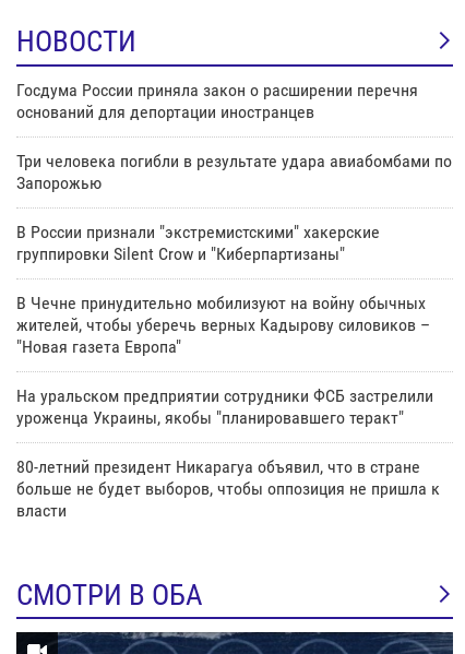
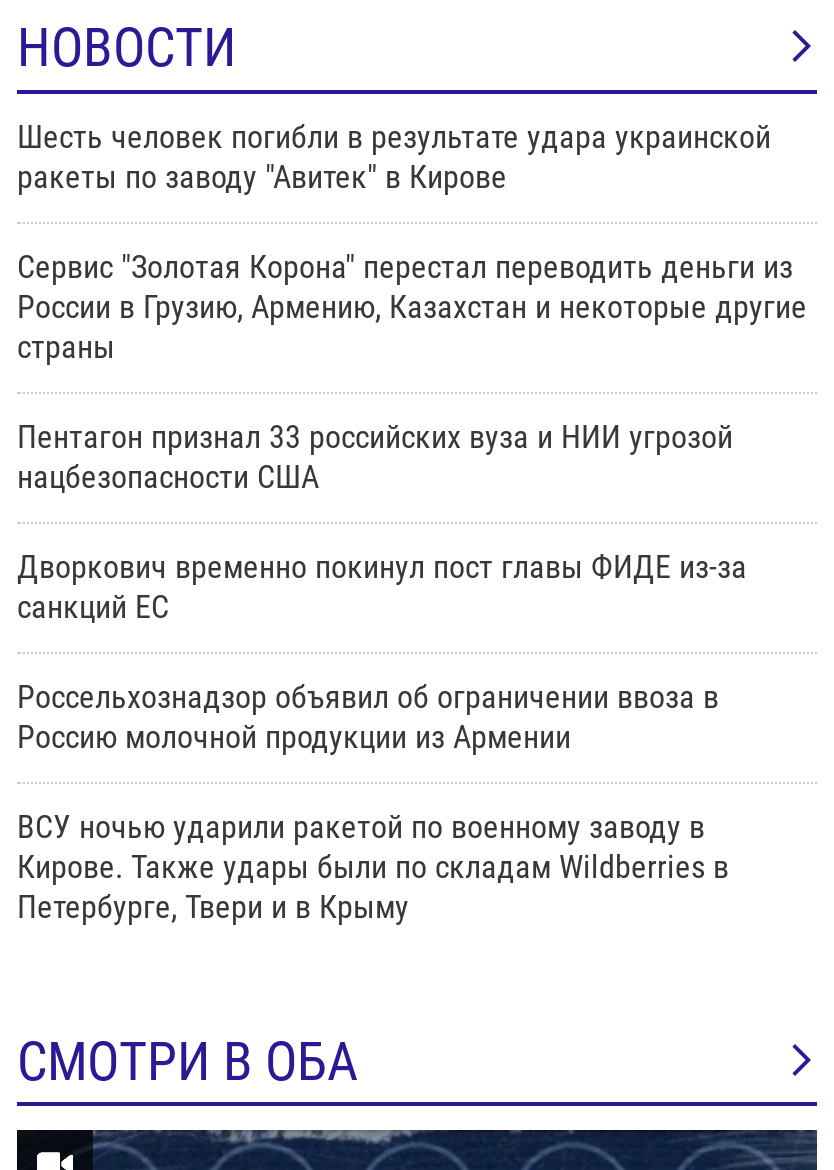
[16,79,418,122] Госдума России приняла закон о расширении перечня | оснований для депортации иностранцев -> [17,117,771,195] Шесть человек погибли в результате удара украинской | ракеты по заводу "Авитек" в Кирове
[16,150,452,193] Три человека погибли в результате удара авиабомбами по | Запорожью -> [17,247,807,365] Сервис "Золотая Корона" перестал переводить деньги из | России в Грузию, Армению, Казахстан и некоторые другие | страны
[16,221,380,264] В России признали "экстремистскими" хакерские | группировки Silent Crow и "Киберпартизаны" -> [17,417,733,495] Пентагон признал 33 российских вуза и НИИ угрозой | нацбезопасности США
[16,292,430,357] В Чечне принудительно мобилизуют на войну обычных | жителей, чтобы уберечь верных Кадырову силовиков – | "Новая газета Европа" -> [17,547,747,625] Дворкович временно покинул пост главы ФИДЕ из-за | санкций ЕС
[16,385,433,428] На уральском предприятии сотрудники ФСБ застрелили | уроженца Украины, якобы "планировавшего теракт" -> [17,677,719,755] Россельхознадзор объявил об ограничении ввоза в | Россию молочной продукции из Армении
[16,456,440,520] 80-летний президент Никарагуа объявил, что в стране | больше не будет выборов, чтобы оппозиция не пришла к | власти -> [17,807,729,925] ВСУ ночью ударили ракетой по военному заводу в | Кирове. Также удары были по складам Wildberries в | Петербурге, Твери и в Крыму

